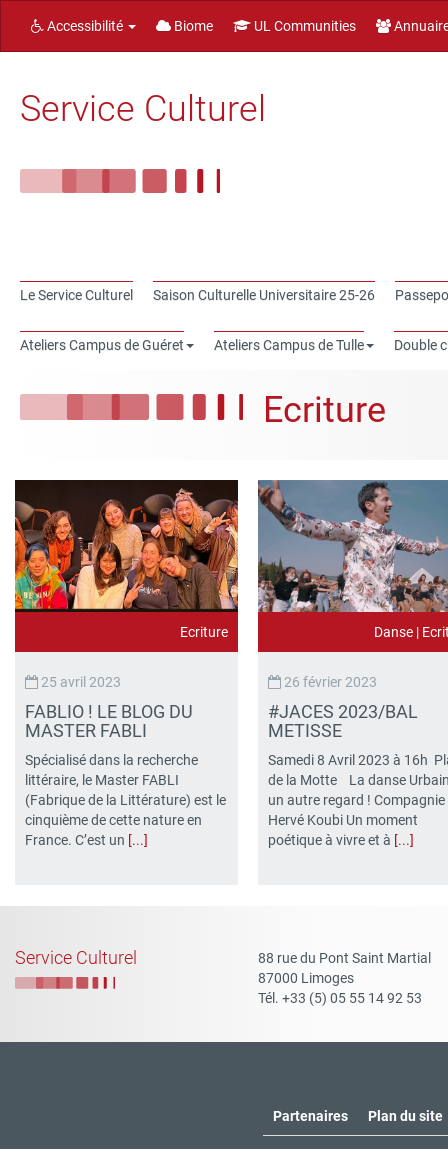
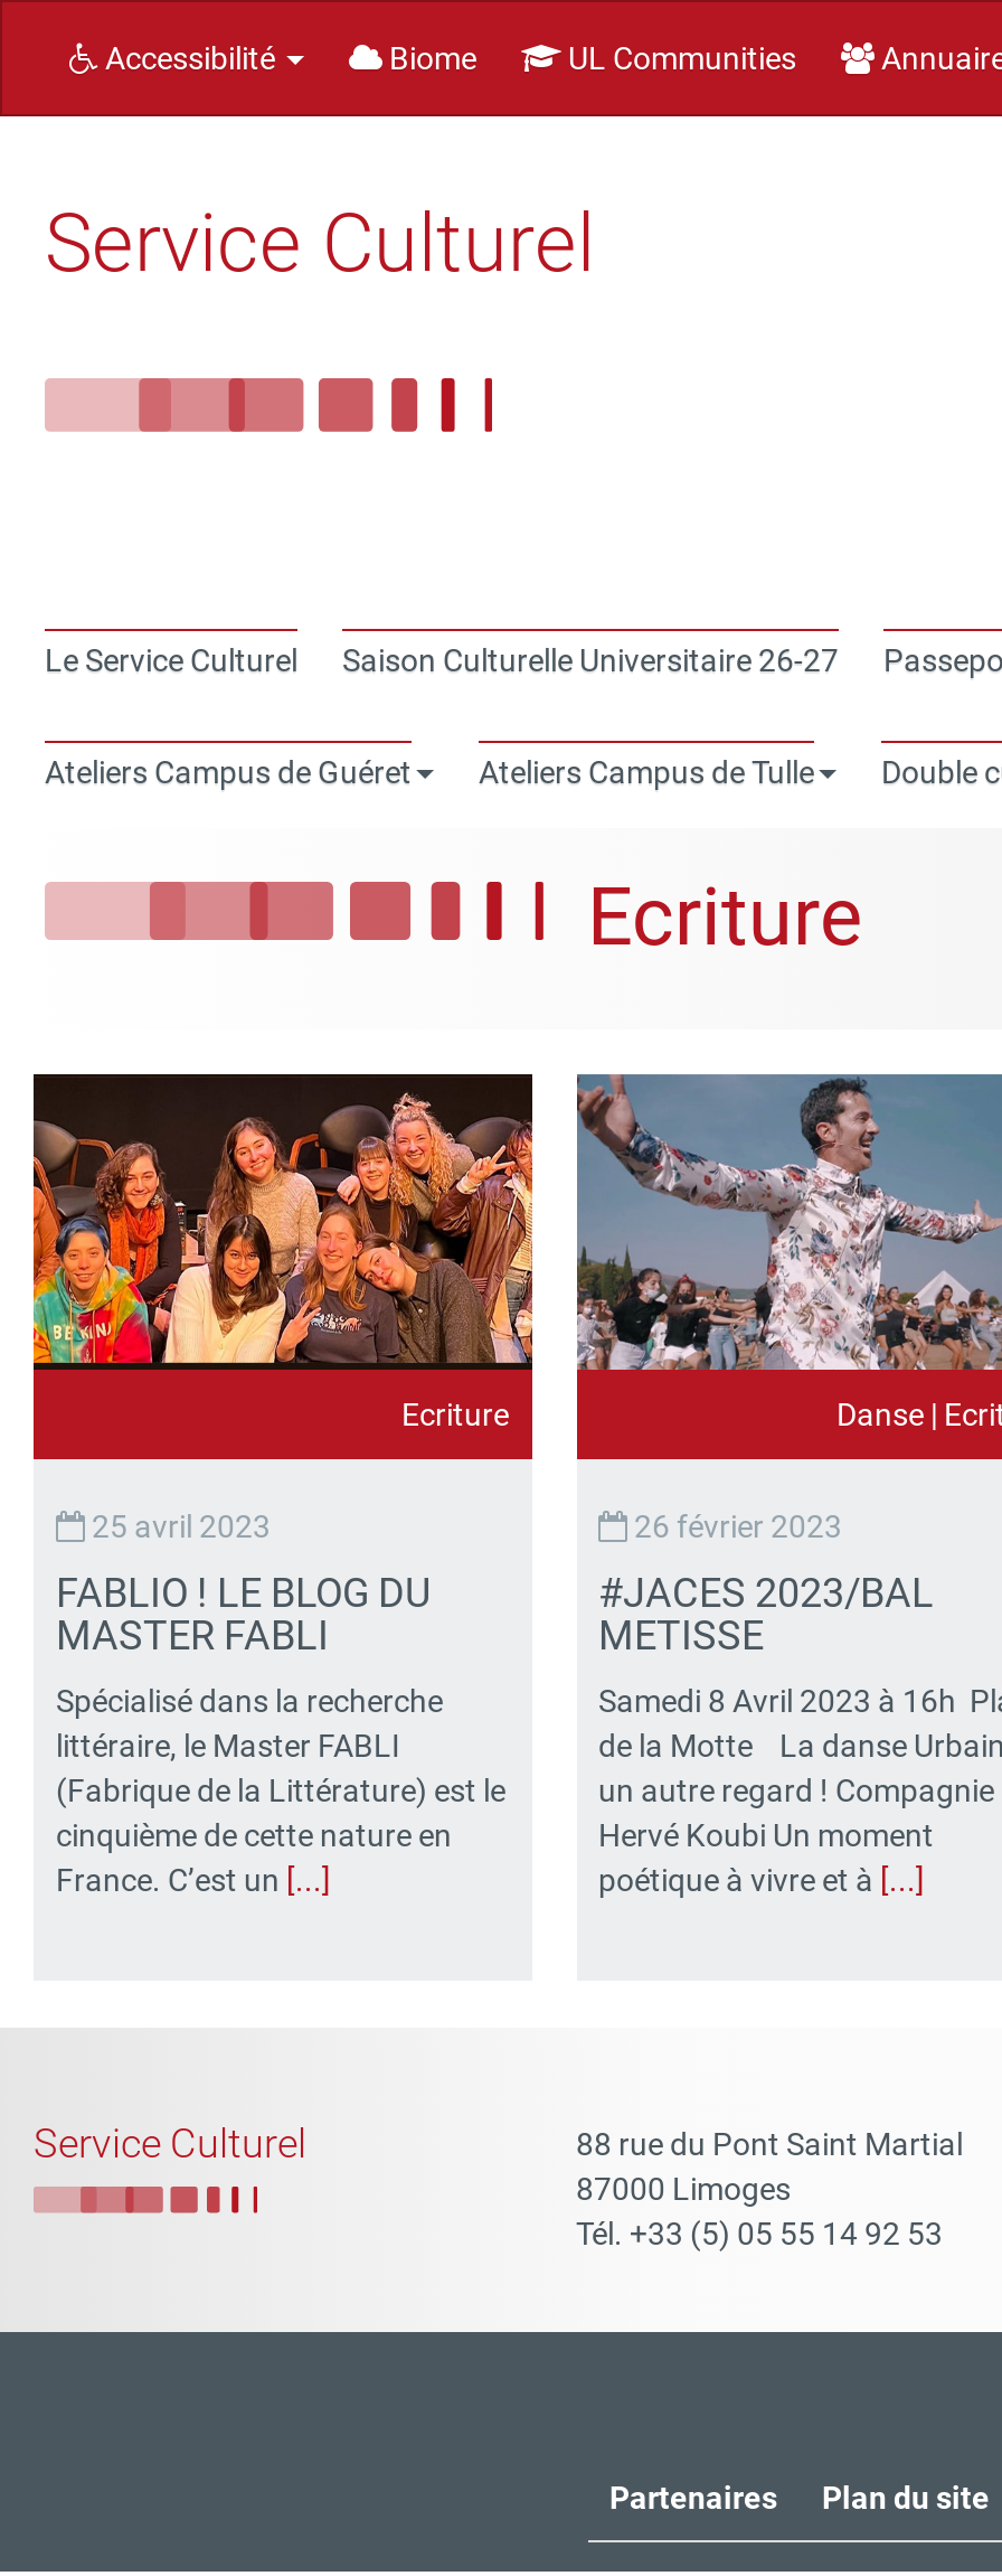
[153,287,375,303] Saison Culturelle Universitaire 25-26 -> [342,642,839,678] Saison Culturelle Universitaire 26-27

